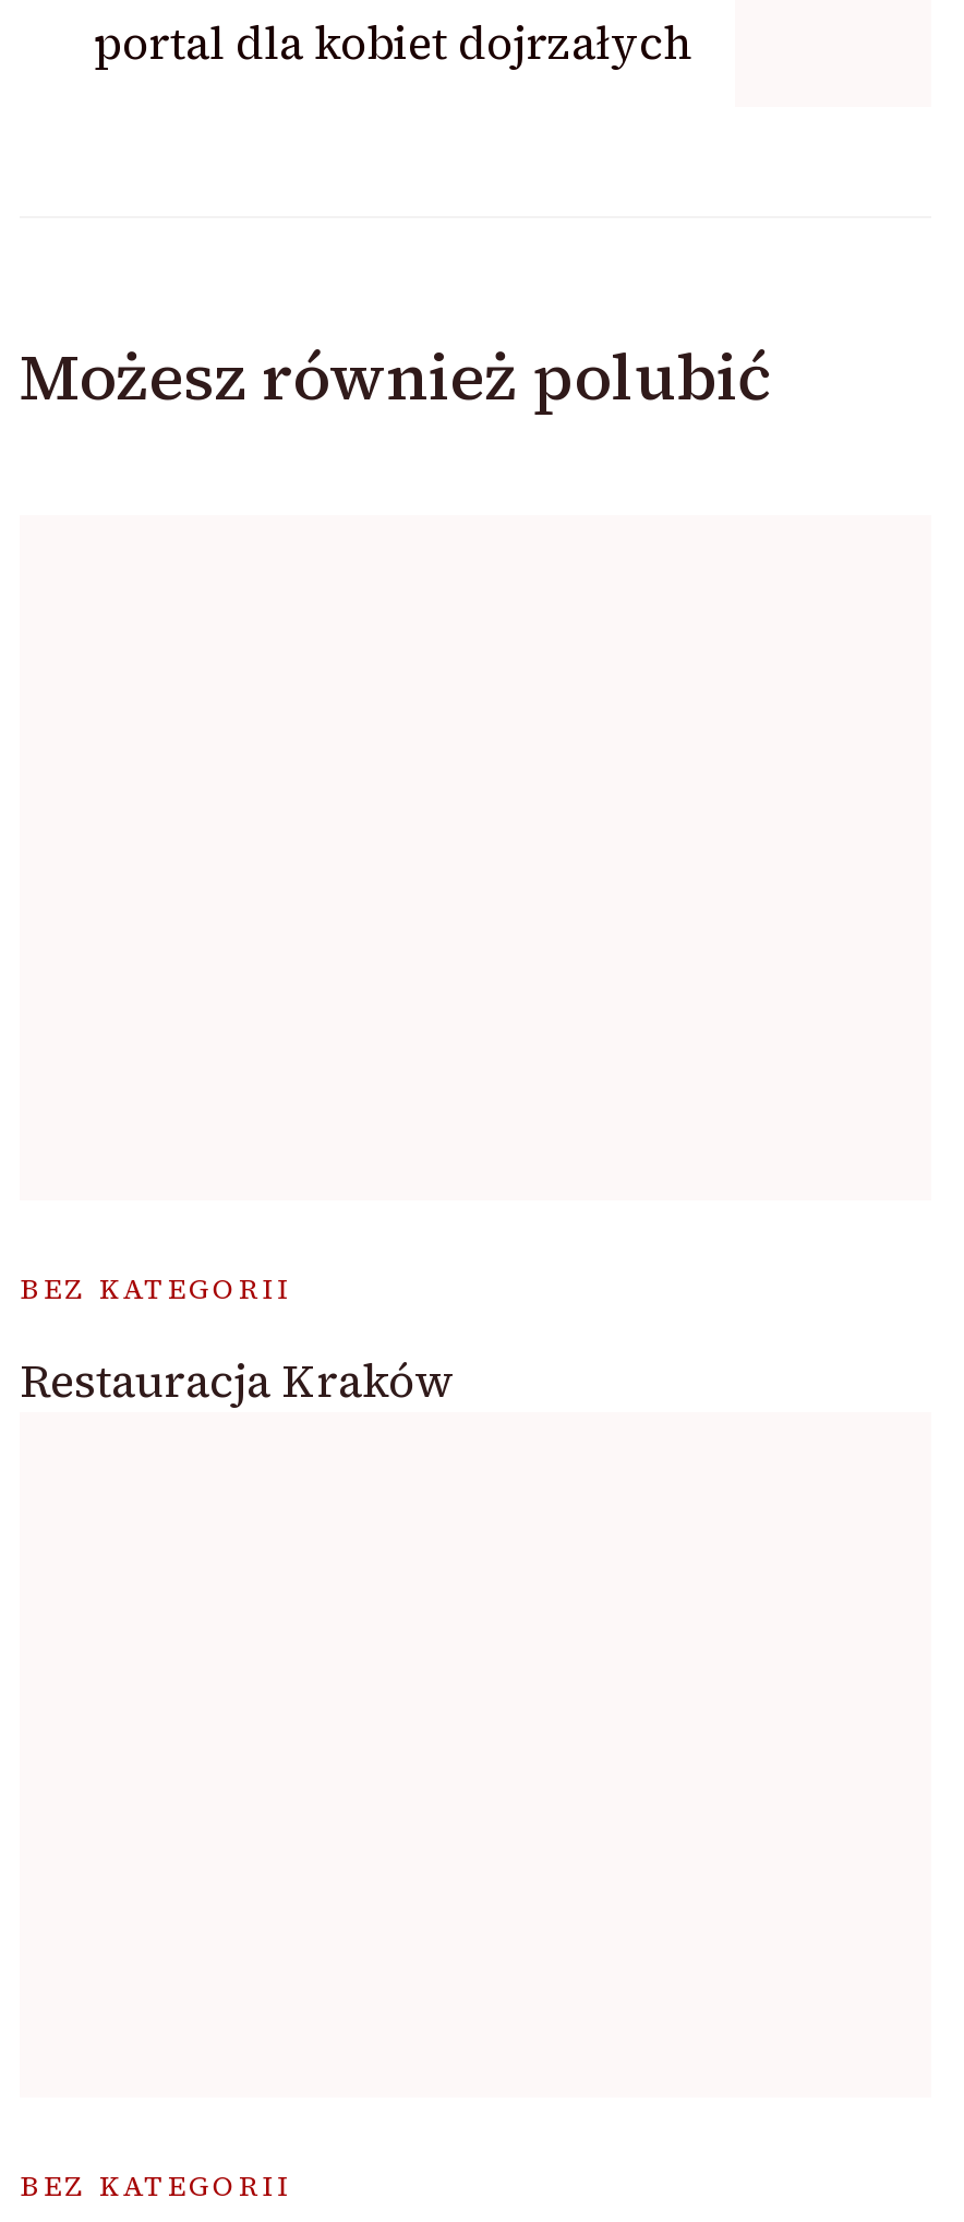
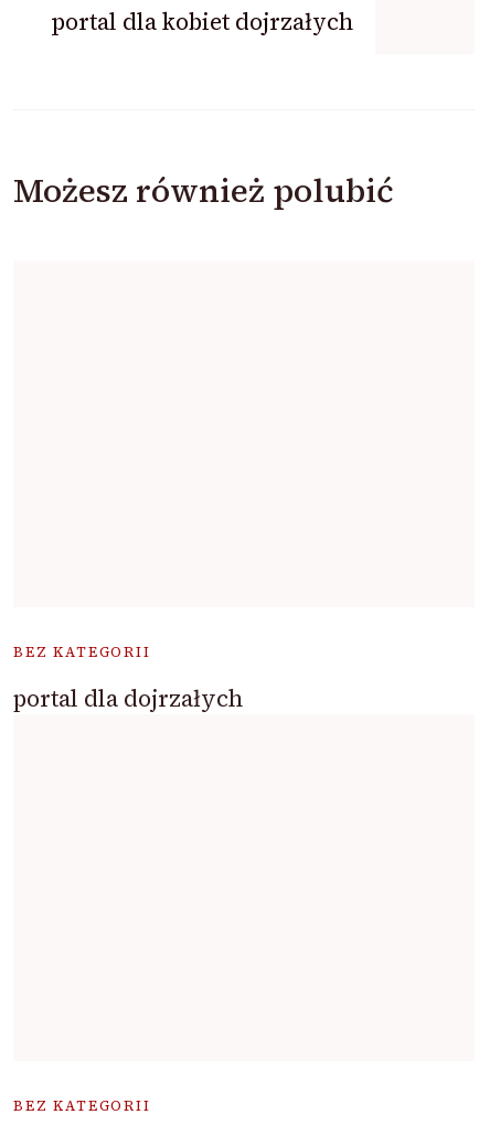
[20,1348,454,1412] Restauracja Kraków -> [13,682,243,714] portal dla dojrzałych

